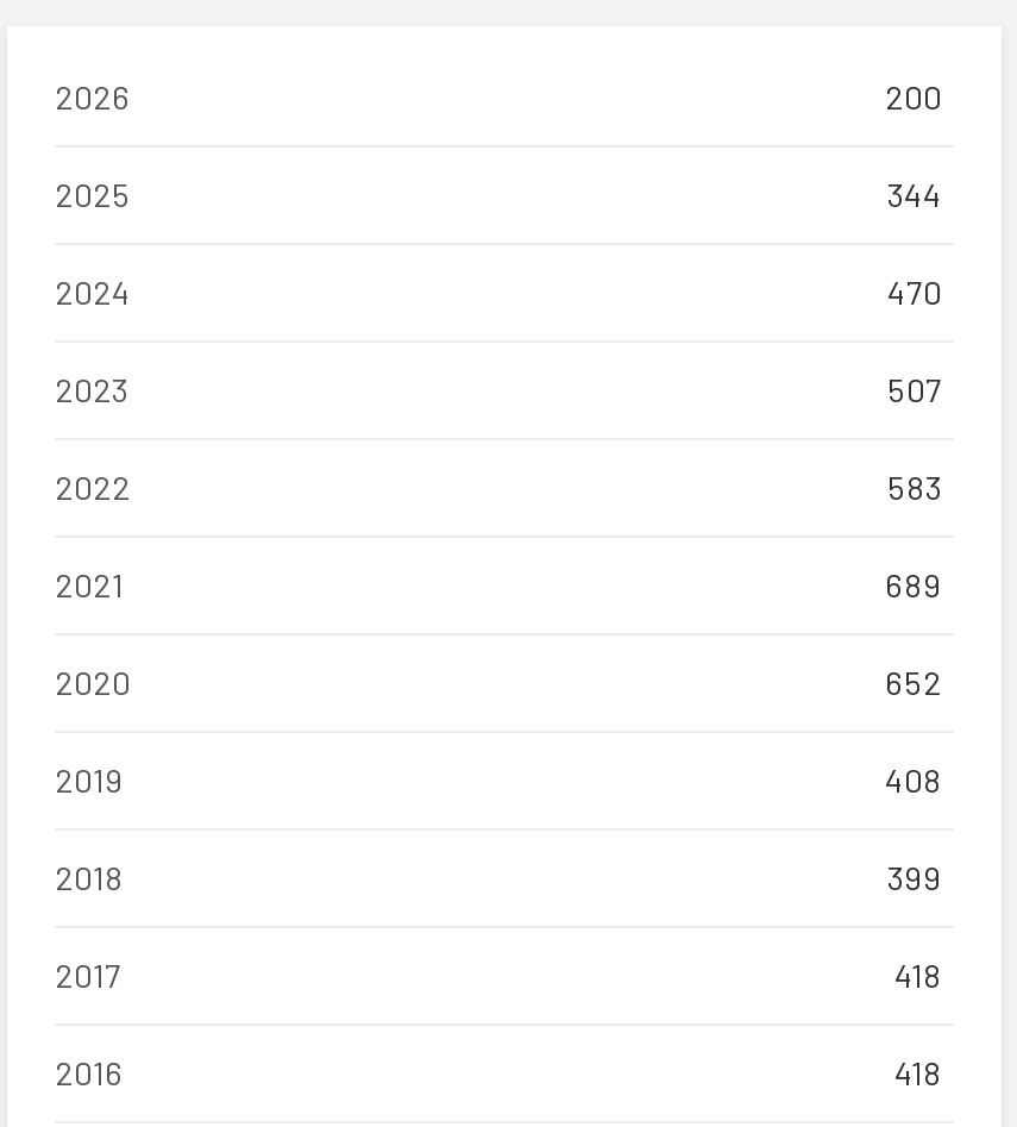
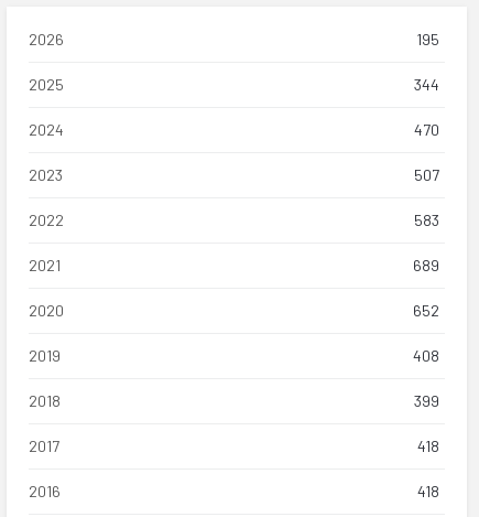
[885,77,942,117] 200 -> [416,30,439,49] 195

